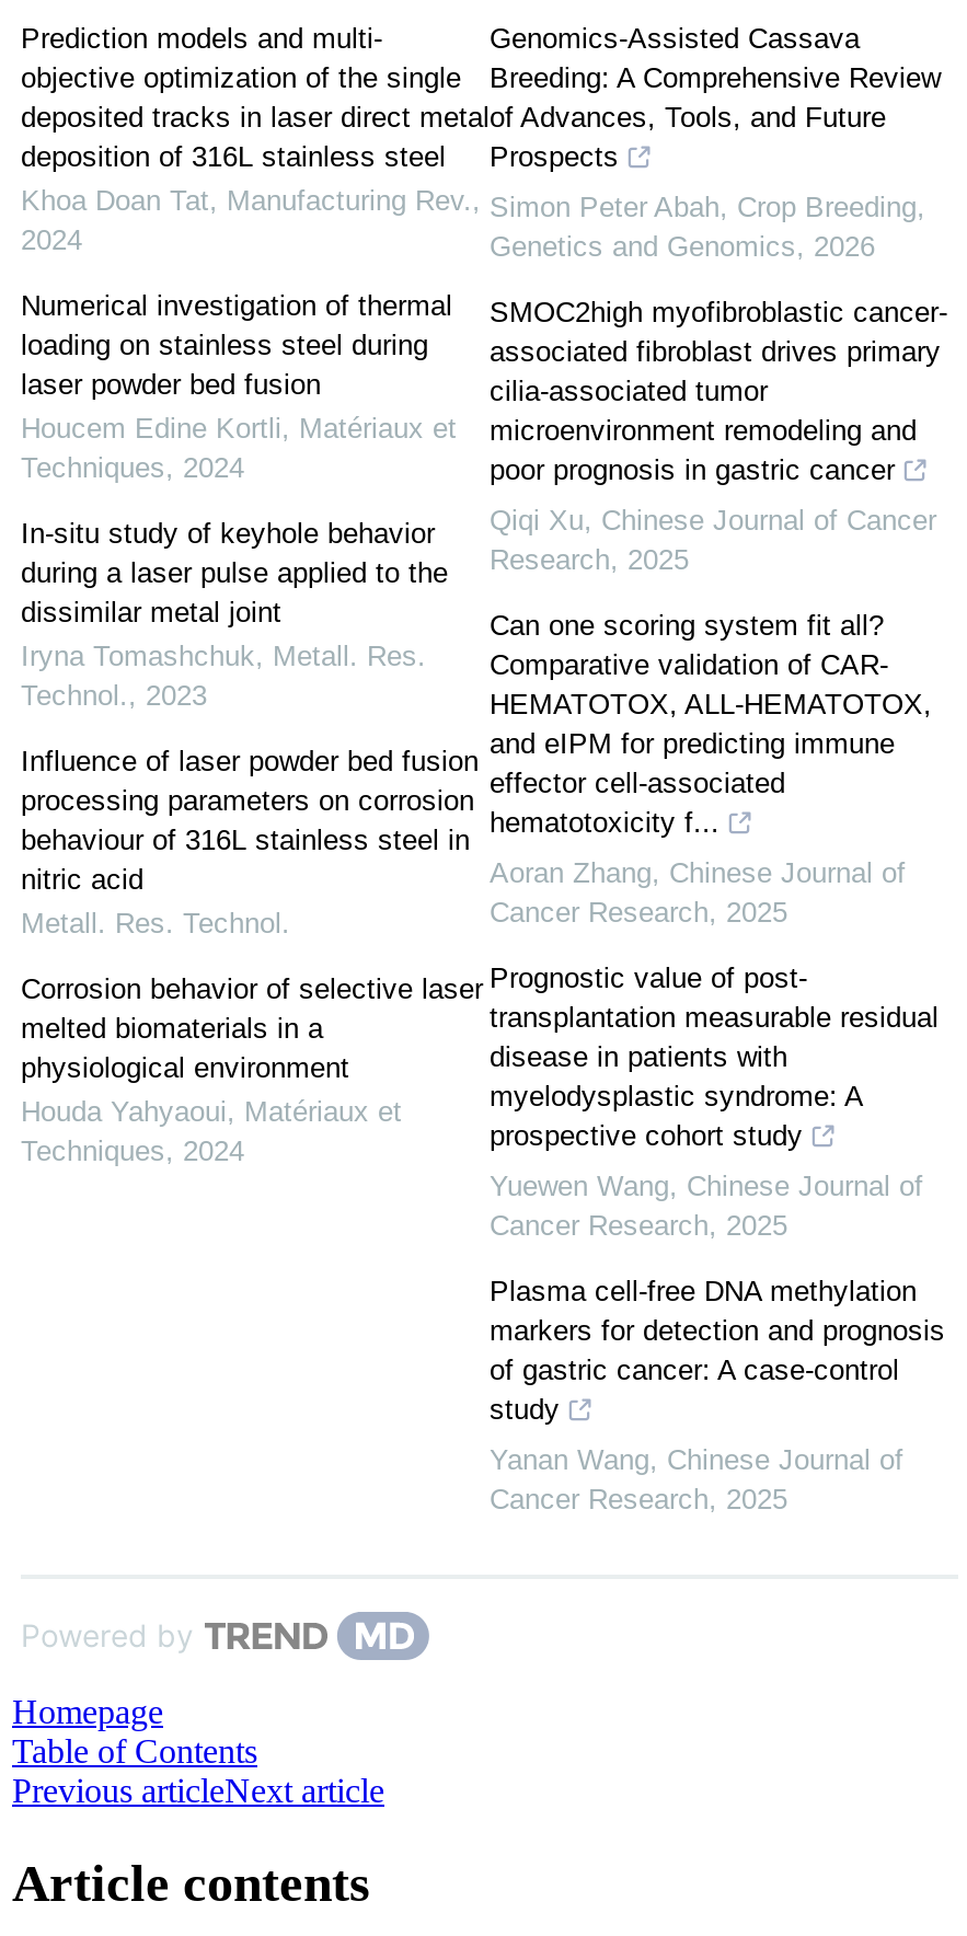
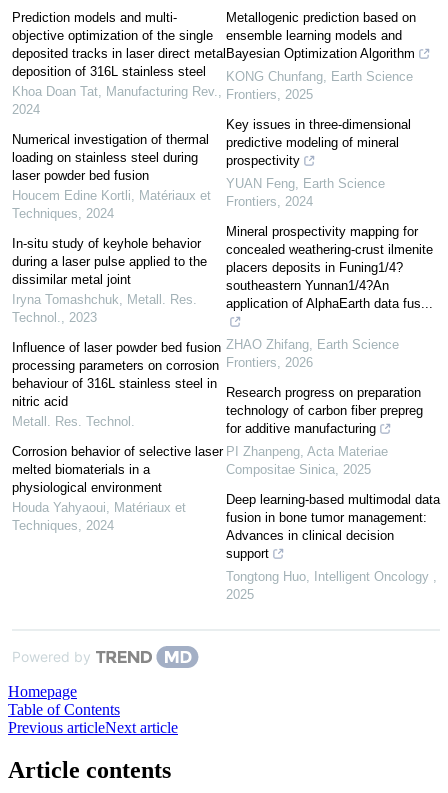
[490,22,941,173] Genomics-Assisted Cassava | Breeding: A Comprehensive Review | of Advances, Tools, and Future | Prospects -> [226,10,416,61] Metallogenic prediction based on | ensemble learning models and | Bayesian Optimization Algorithm
[490,191,925,263] Simon Peter Abah, Crop Breeding, | Genetics and Genomics, 2026 -> [226,69,413,102] KONG Chunfang, Earth Science | Frontiers, 2025
[490,296,947,486] SMOC2high myofibroblastic cancer- | associated fibroblast drives primary | cilia-associated tumor | microenvironment remodeling and | poor prognosis in gastric cancer -> [226,117,411,168] Key issues in three-dimensional | predictive modeling of mineral | prospectivity
[490,504,936,576] Qiqi Xu, Chinese Journal of Cancer | Research, 2025 -> [226,176,385,209] YUAN Feng, Earth Science | Frontiers, 2024
[490,609,932,839] Can one scoring system fit all? | Comparative validation of CAR- | HEMATOTOX, ALL-HEMATOTOX, | and eIPM for predicting immune | effector cell-associated | hematotoxicity f... -> [226,224,433,311] Mineral prospectivity mapping for | concealed weathering-crust ilmenite | placers deposits in Funing1/4? | southeastern Yunnan1/4?An | application of AlphaEarth data fus...
[490,856,906,929] Aoran Zhang, Chinese Journal of | Cancer Research, 2025 -> [226,337,399,370] ZHAO Zhifang, Earth Science | Frontiers, 2026
[490,961,939,1152] Prognostic value of post- | transplantation measurable residual | disease in patients with | myelodysplastic syndrome: A | prospective cohort study -> [226,385,423,436] Research progress on preparation | technology of carbon fiber prepreg | for additive manufacturing
[490,1169,923,1242] Yuewen Wang, Chinese Journal of | Cancer Research, 2025 -> [226,444,388,477] PI Zhanpeng, Acta Materiae | Compositae Sinica, 2025
[490,1275,945,1426] Plasma cell-free DNA methylation | markers for detection and prognosis | of gastric cancer: A case-control | study -> [226,492,440,561] Deep learning-based multimodal data | fusion in bone tumor management: | Advances in clinical decision | support
[490,1443,903,1516] Yanan Wang, Chinese Journal of | Cancer Research, 2025 -> [226,569,437,602] Tongtong Huo, Intelligent Oncology, | 2025

